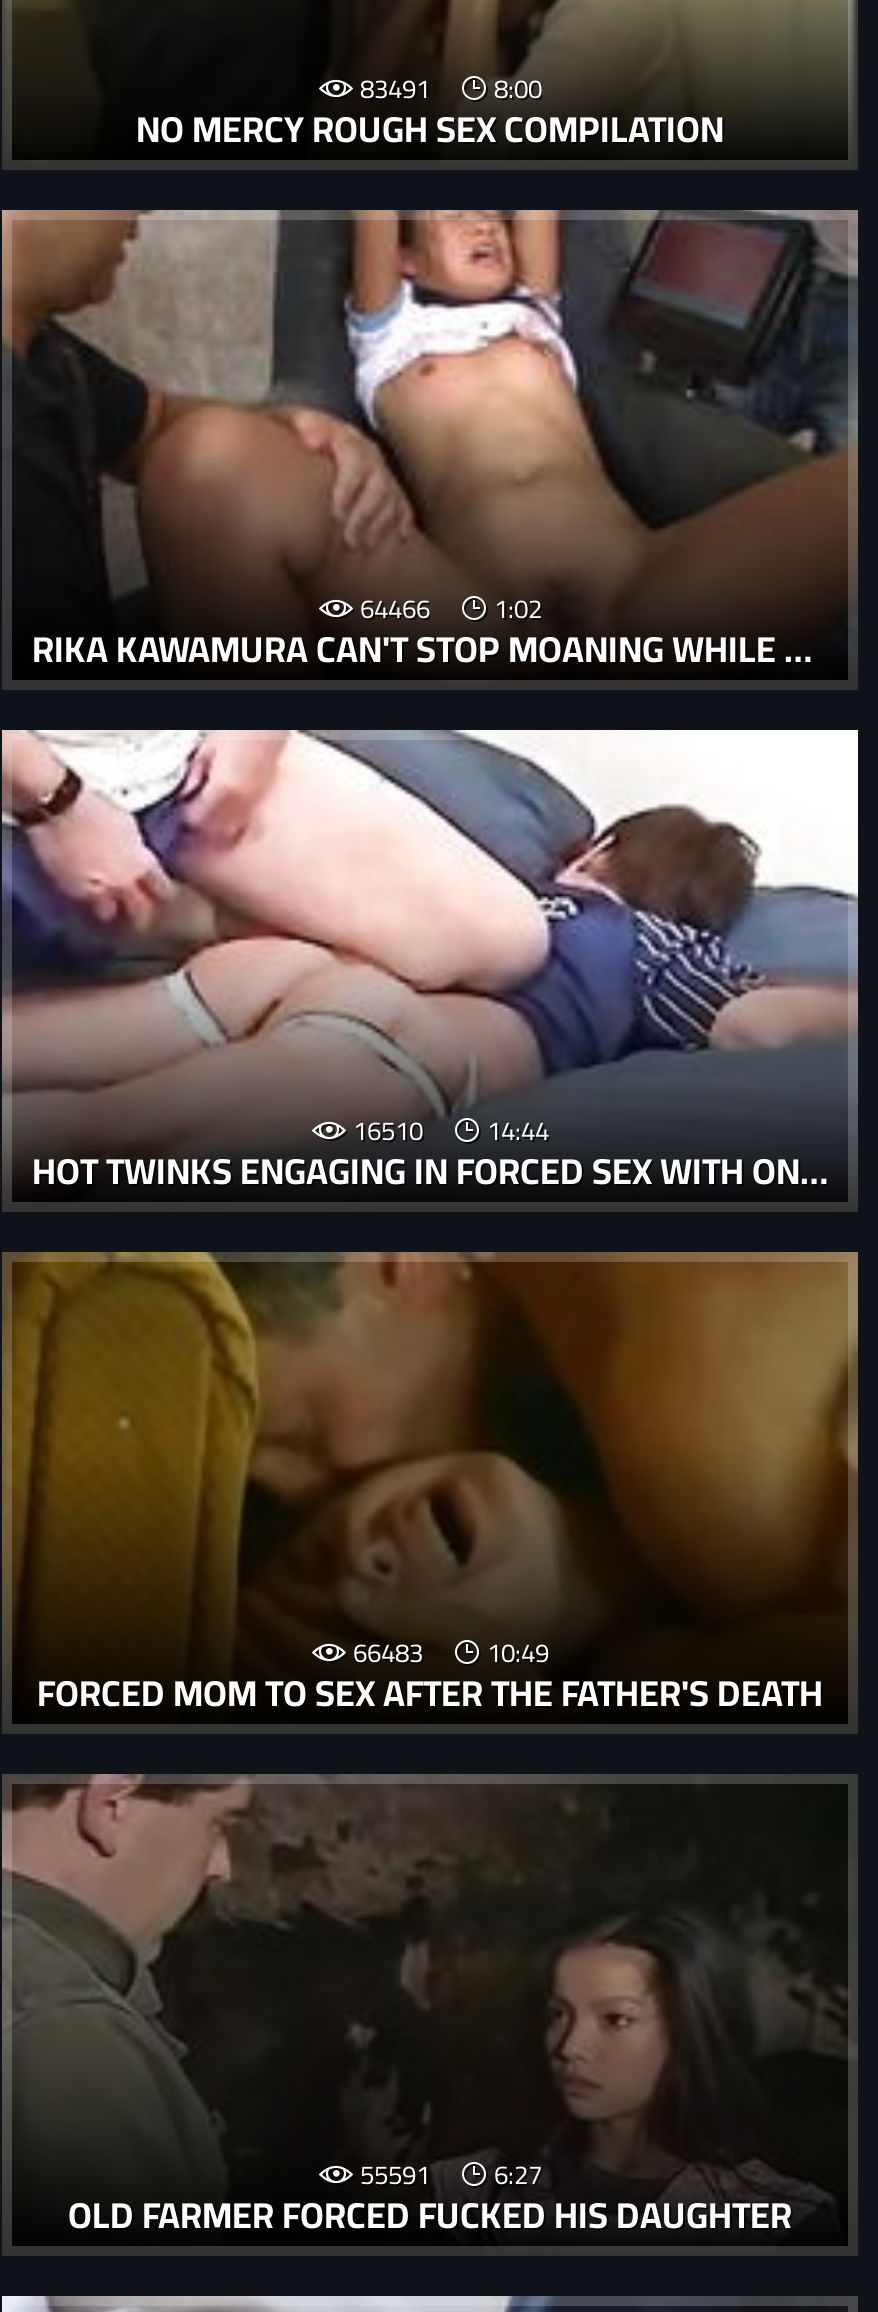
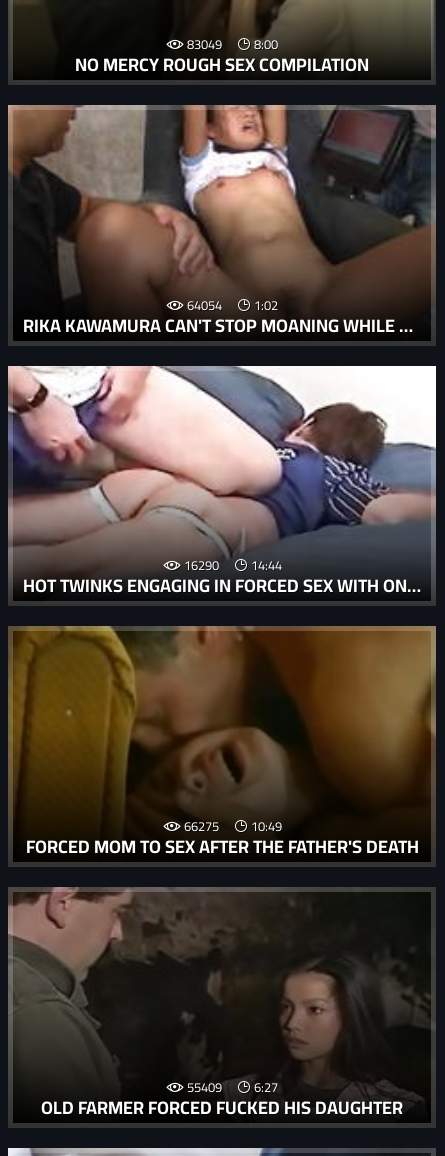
[360,64,542,112] 83491 8:00 -> [187,32,278,56] 83049 8:00
[360,585,542,633] 64466 1:02 -> [187,292,278,316] 64054 1:02
[353,1106,549,1154] 16510 14:44 -> [183,553,281,577] 16290 14:44
[353,1628,549,1676] 66483 10:49 -> [183,814,281,838] 66275 10:49
[360,2150,542,2198] 55591 6:27 -> [187,1075,278,1099] 55409 6:27

